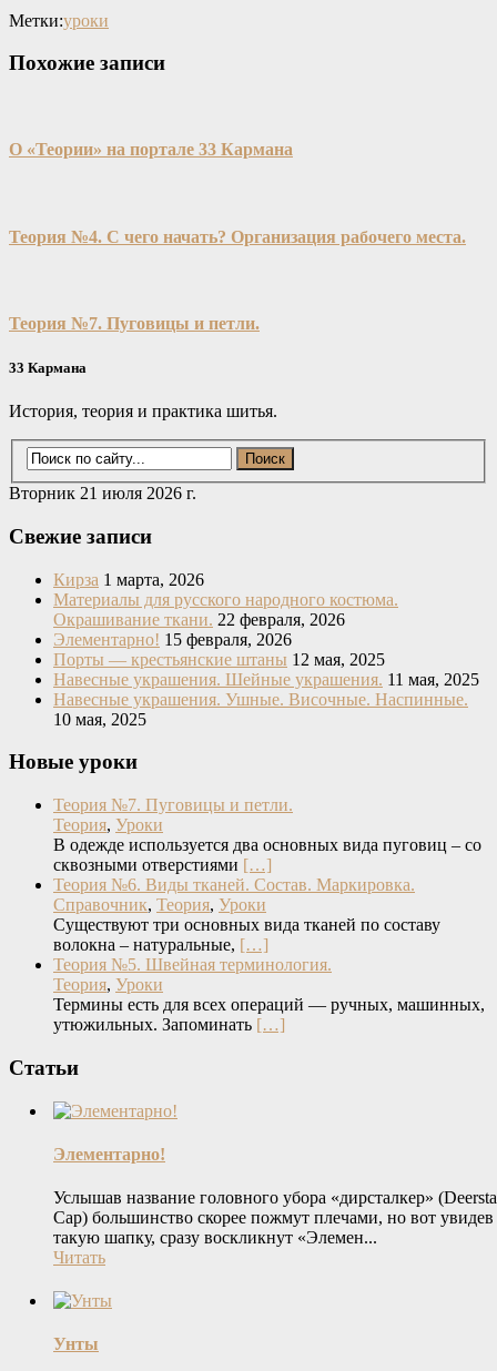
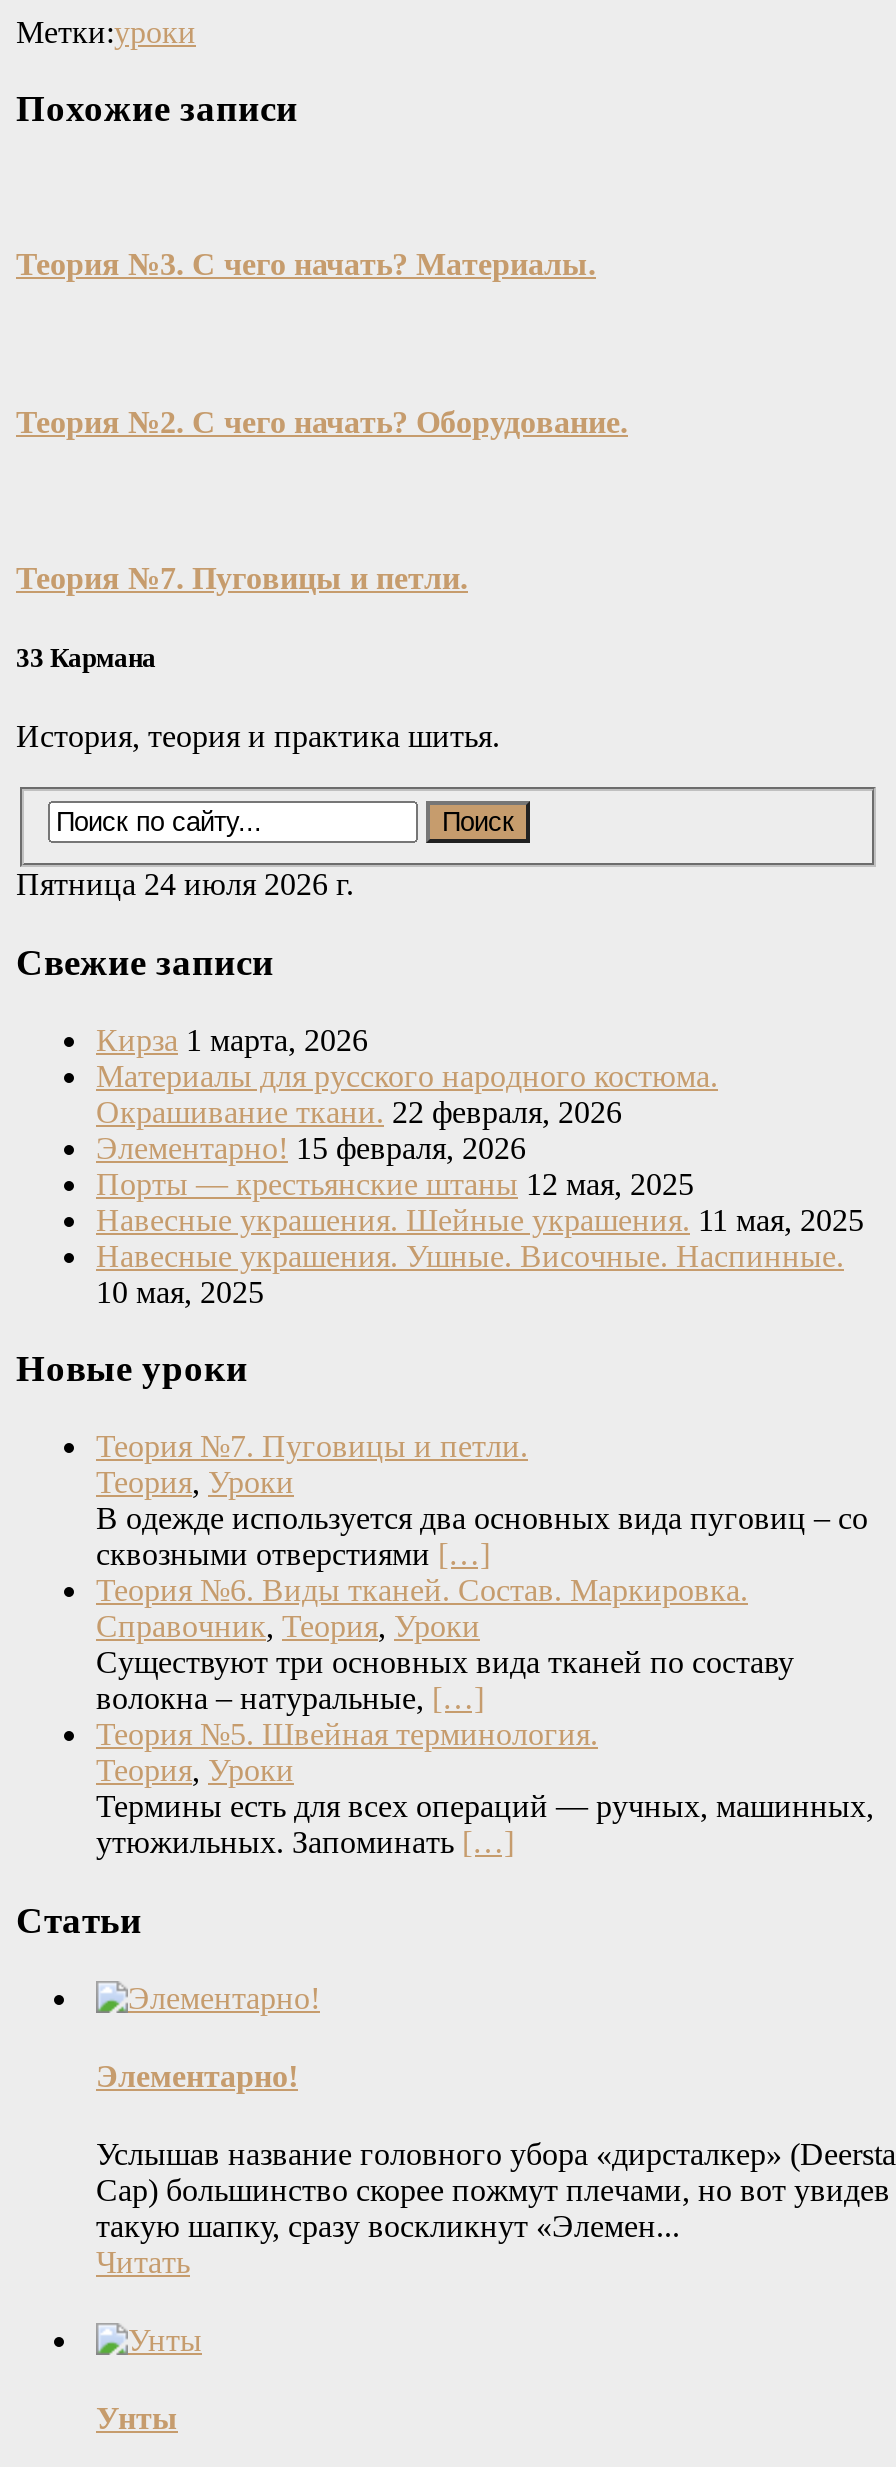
[9,140,293,159] О «Теории» на портале 33 Кармана -> [16,248,596,282] Теория №3. С чего начать? Материалы.
[9,227,466,246] Теория №4. С чего начать? Организация рабочего места. -> [16,405,628,439] Теория №2. С чего начать? Оборудование.
[9,484,196,503] Вторник 21 июля 2026 г. -> [16,868,354,902] Пятница 24 июля 2026 г.

